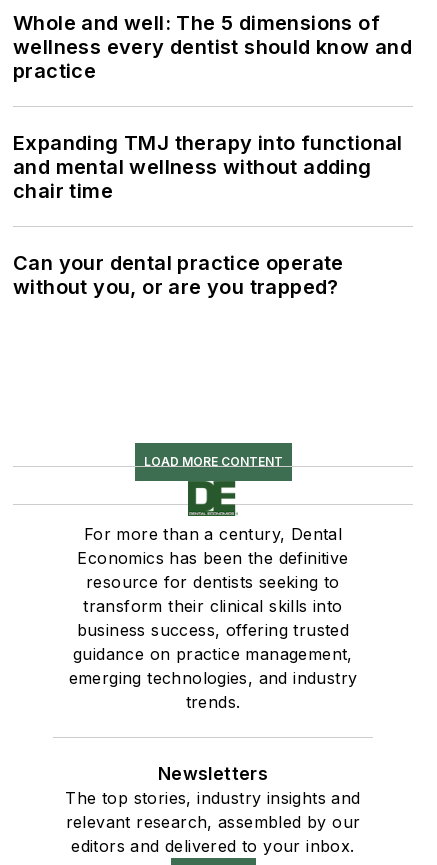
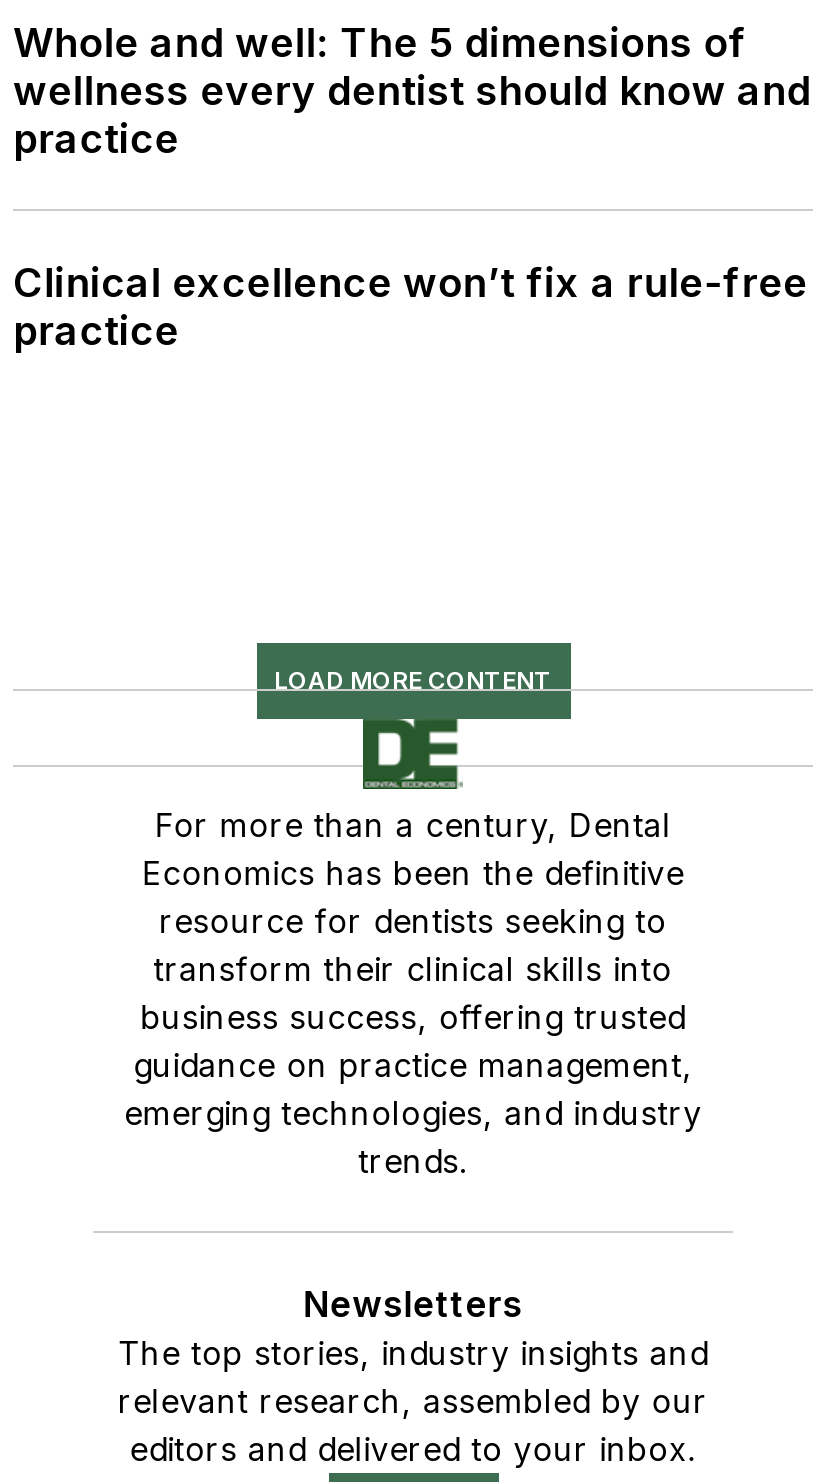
[13,131,403,299] Expanding TMJ therapy into functional | and mental wellness without adding | chair time | Can your dental practice operate | without you, or are you trapped? -> [13,259,808,355] Clinical excellence won’t fix a rule-free | practice

